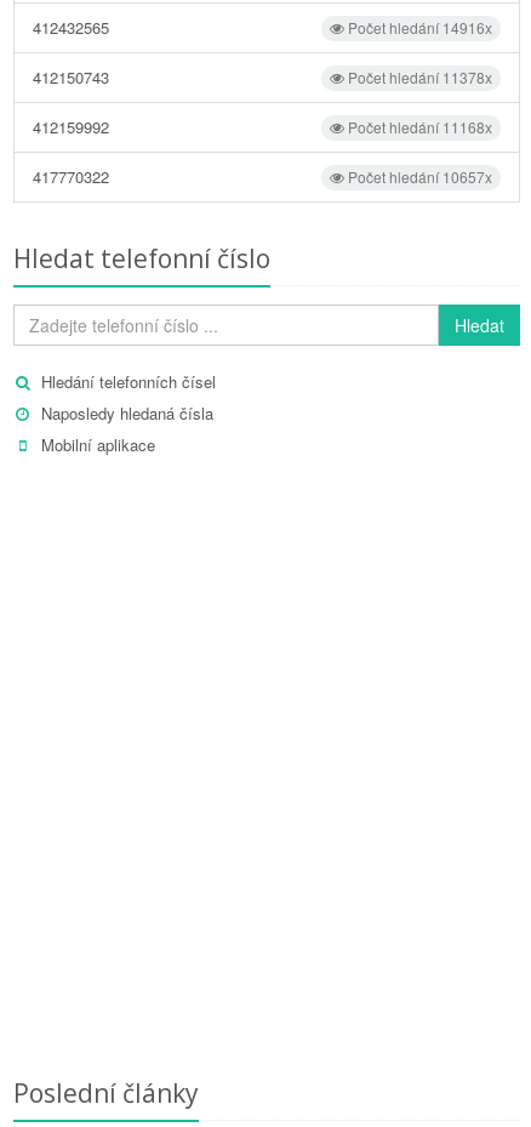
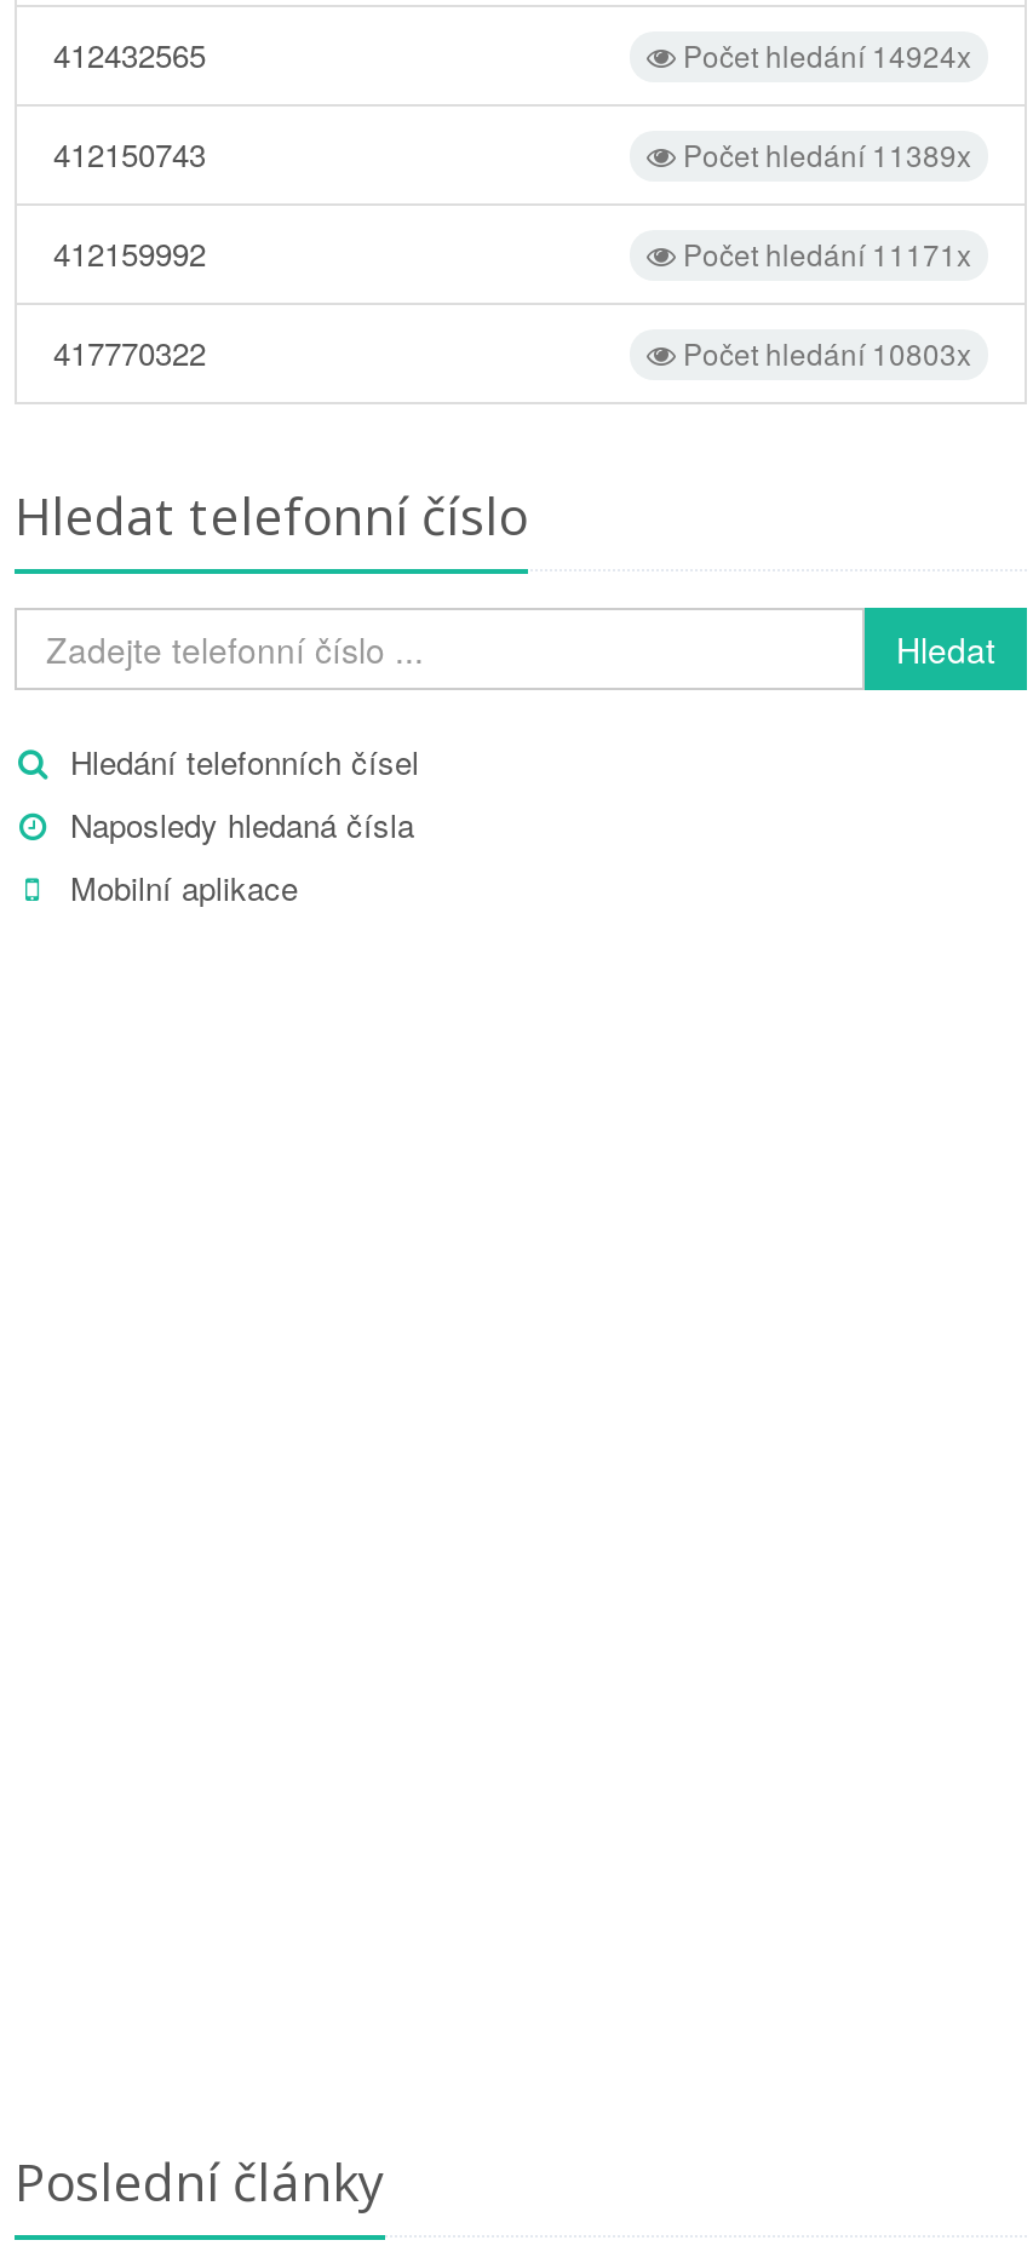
[344,17,492,37] Počet hledání 14916x -> [676,33,971,74] Počet hledání 14924x
[344,66,492,87] Počet hledání 11378x -> [676,132,971,174] Počet hledání 11389x
[344,116,492,137] Počet hledání 11168x -> [676,232,971,273] Počet hledání 11171x
[344,166,492,186] Počet hledání 10657x -> [676,331,971,372] Počet hledání 10803x

